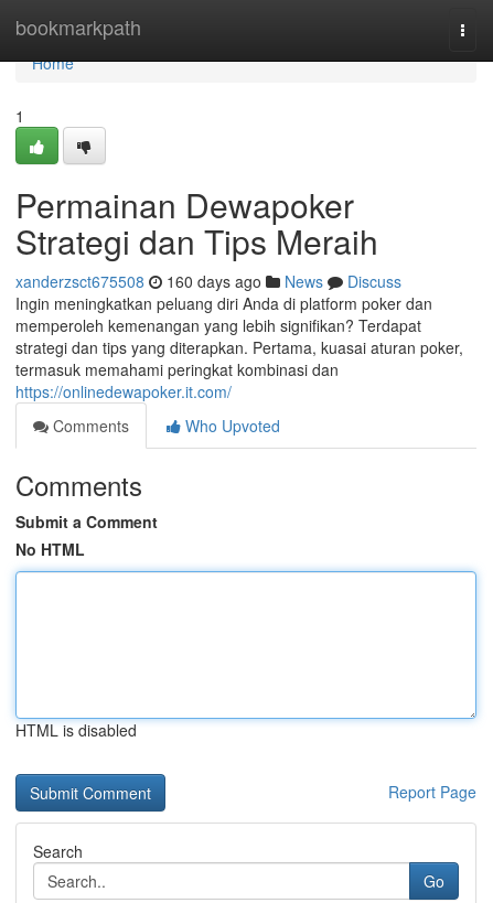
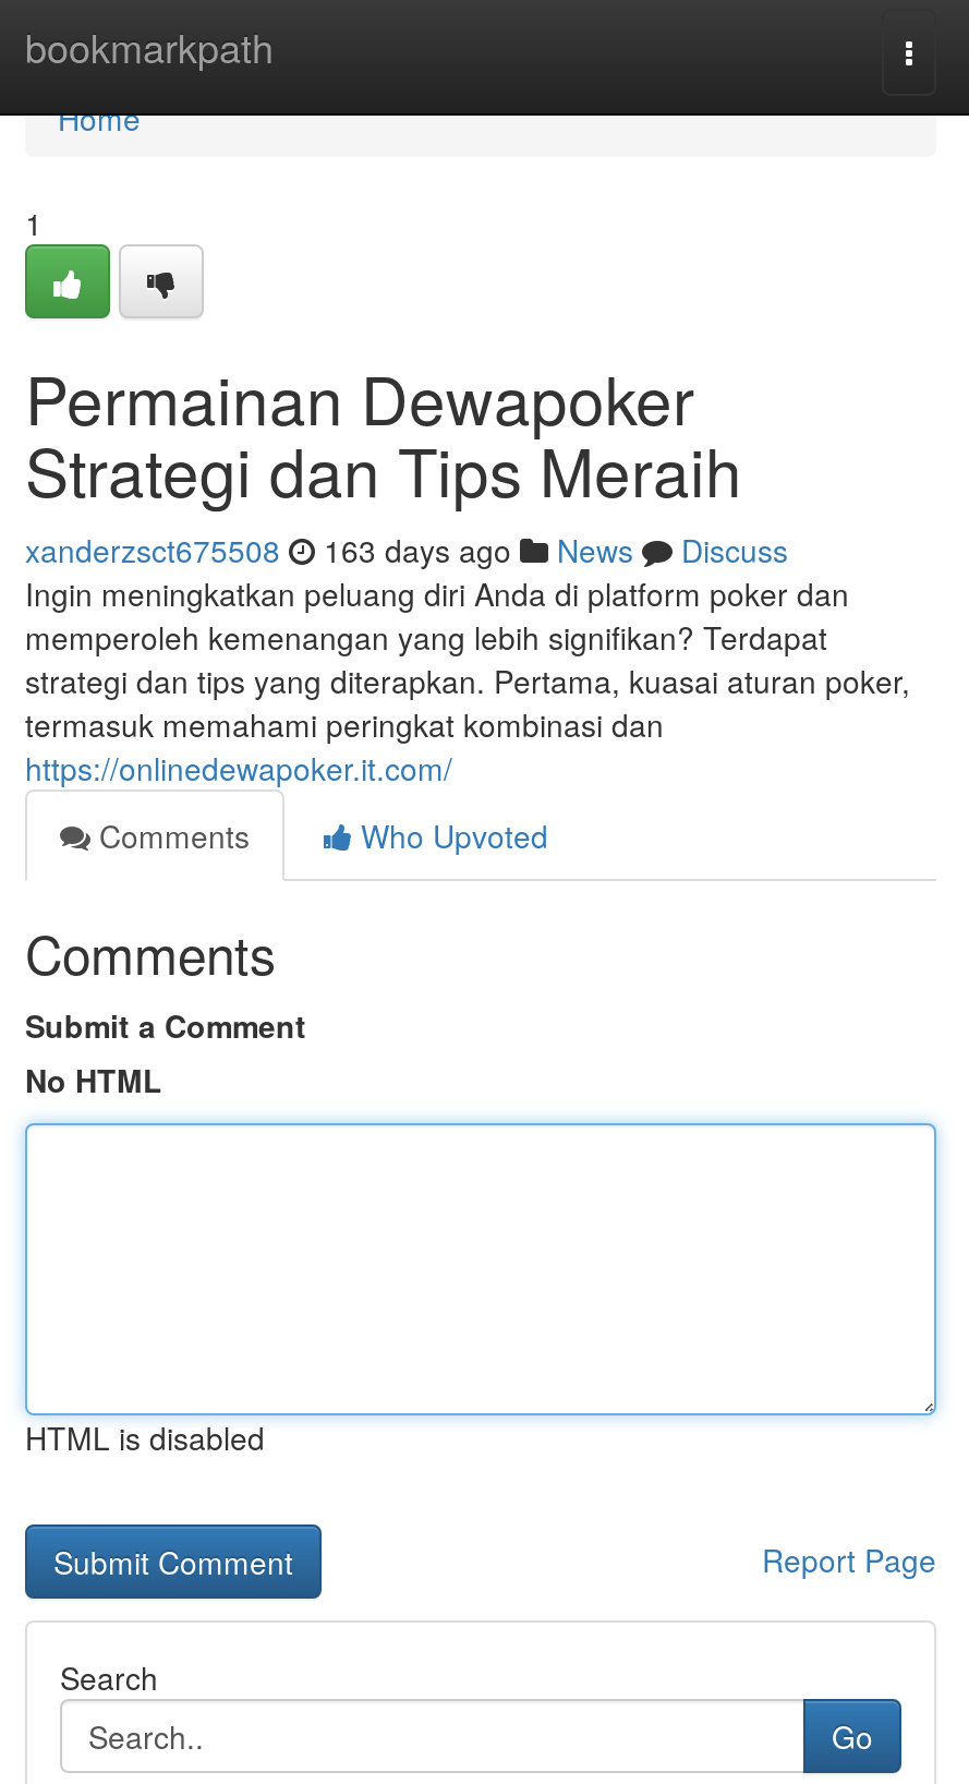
[15,270,401,292] xanderzsct675508 160 days ago News Discuss -> [25,528,788,571] xanderzsct675508 163 days ago News Discuss

